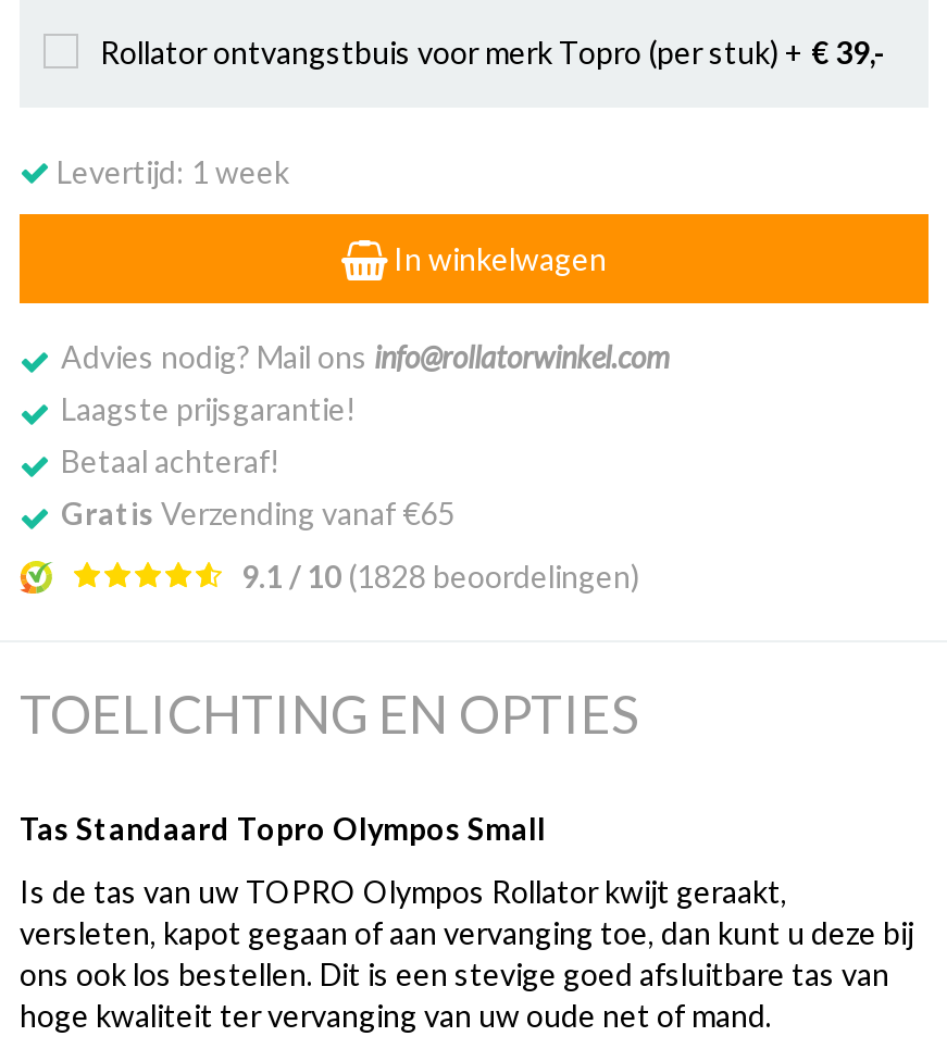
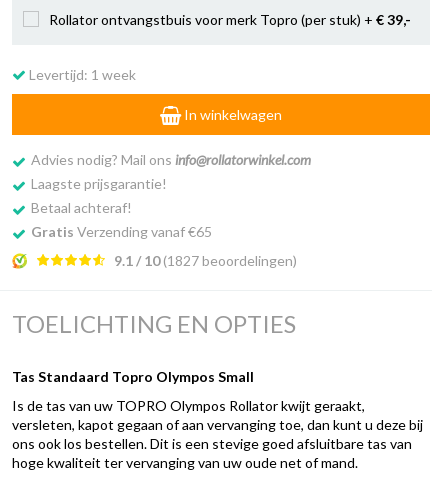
[241,558,639,595] 9.1 / 10 (1828 beoordelingen) -> [114,252,297,269] 9.1 / 10 (1827 beoordelingen)

